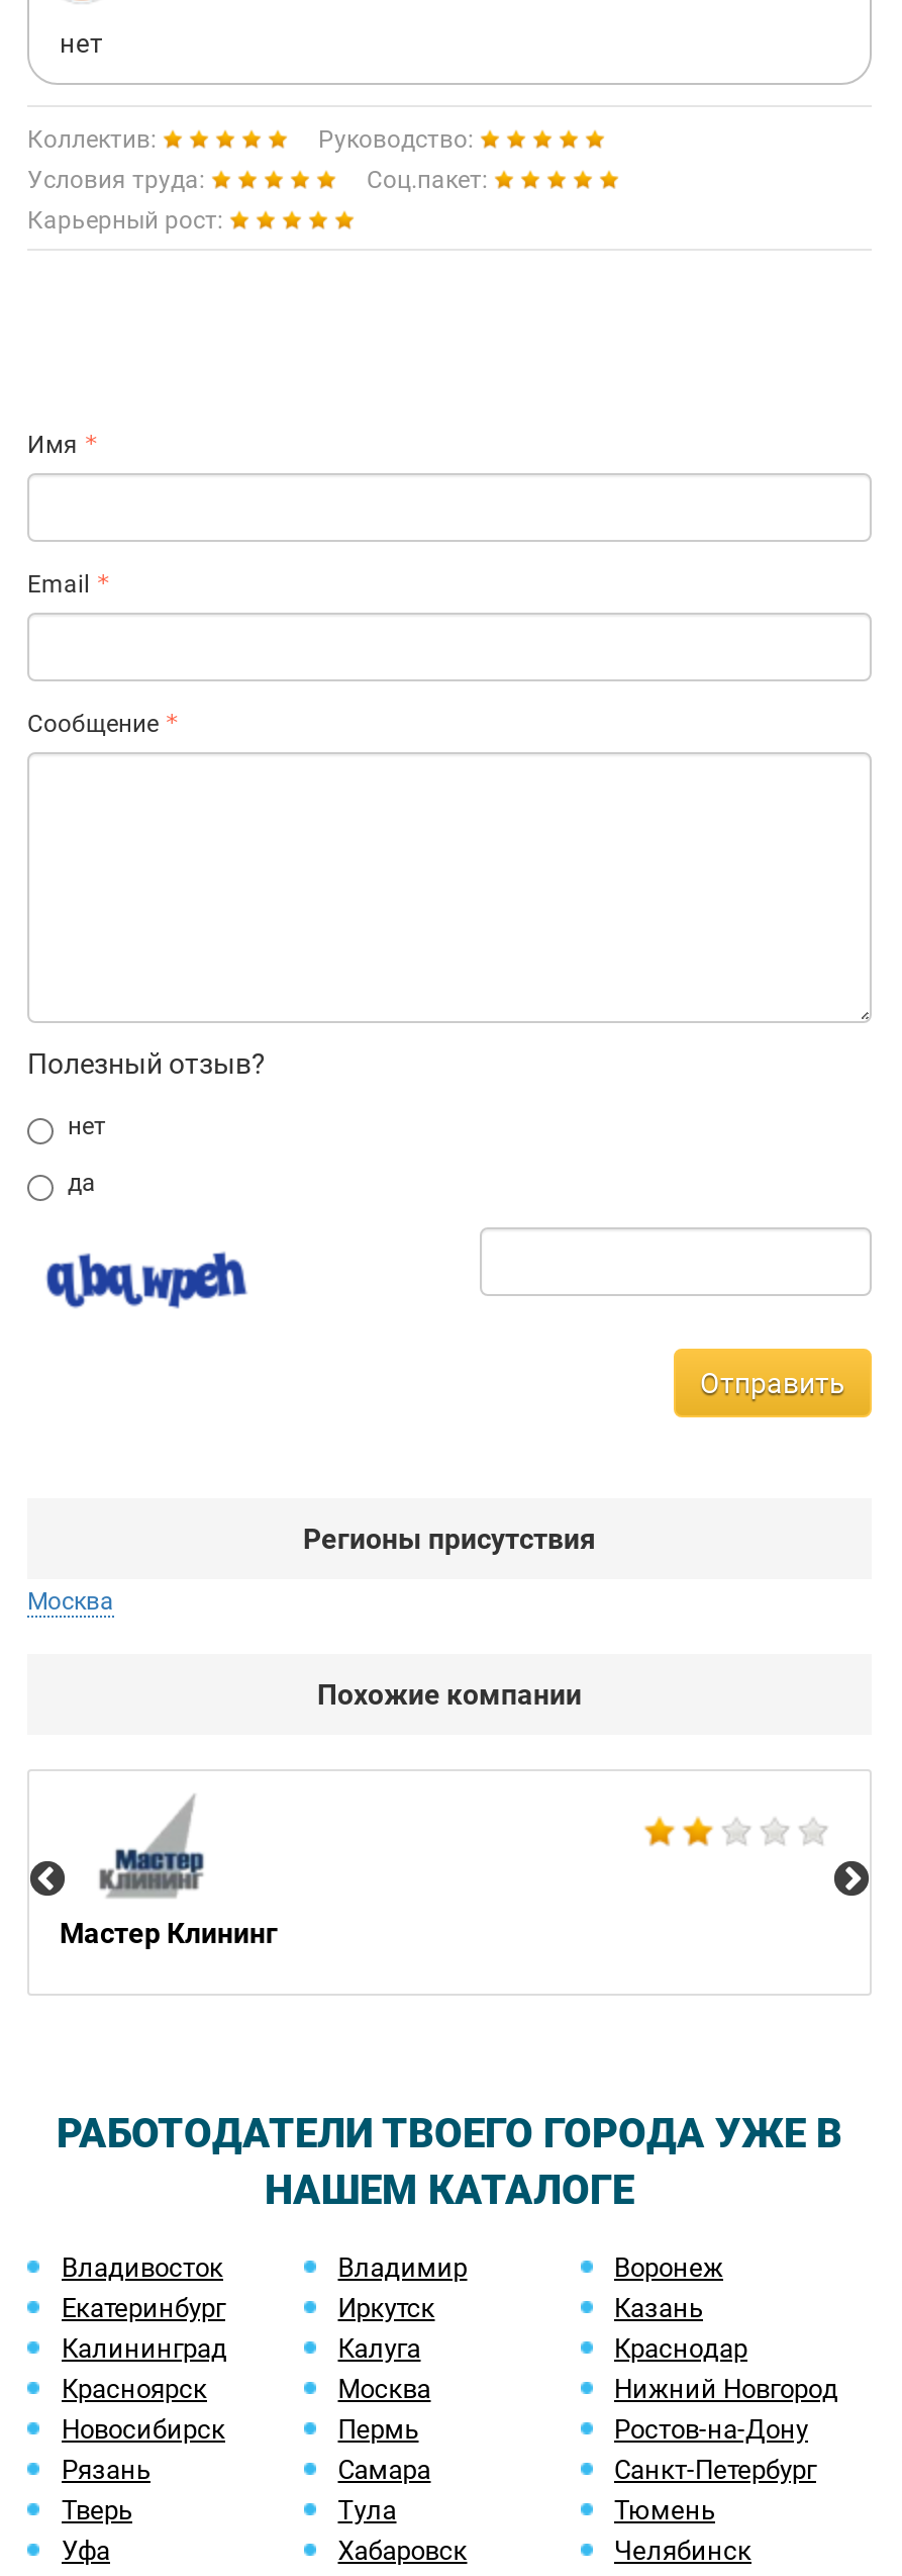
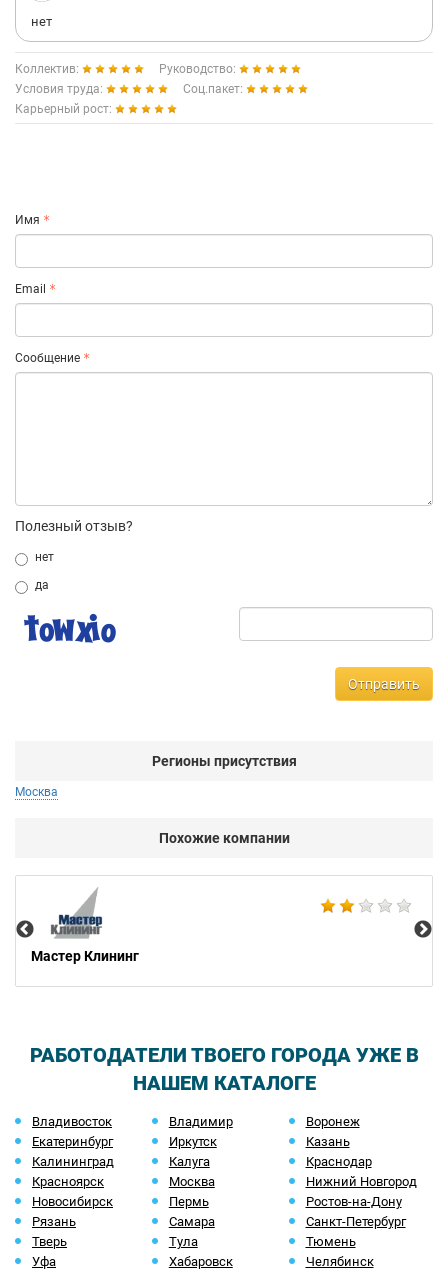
[43,1241,249,1310] [image] -> [23,613,123,647] [image]

